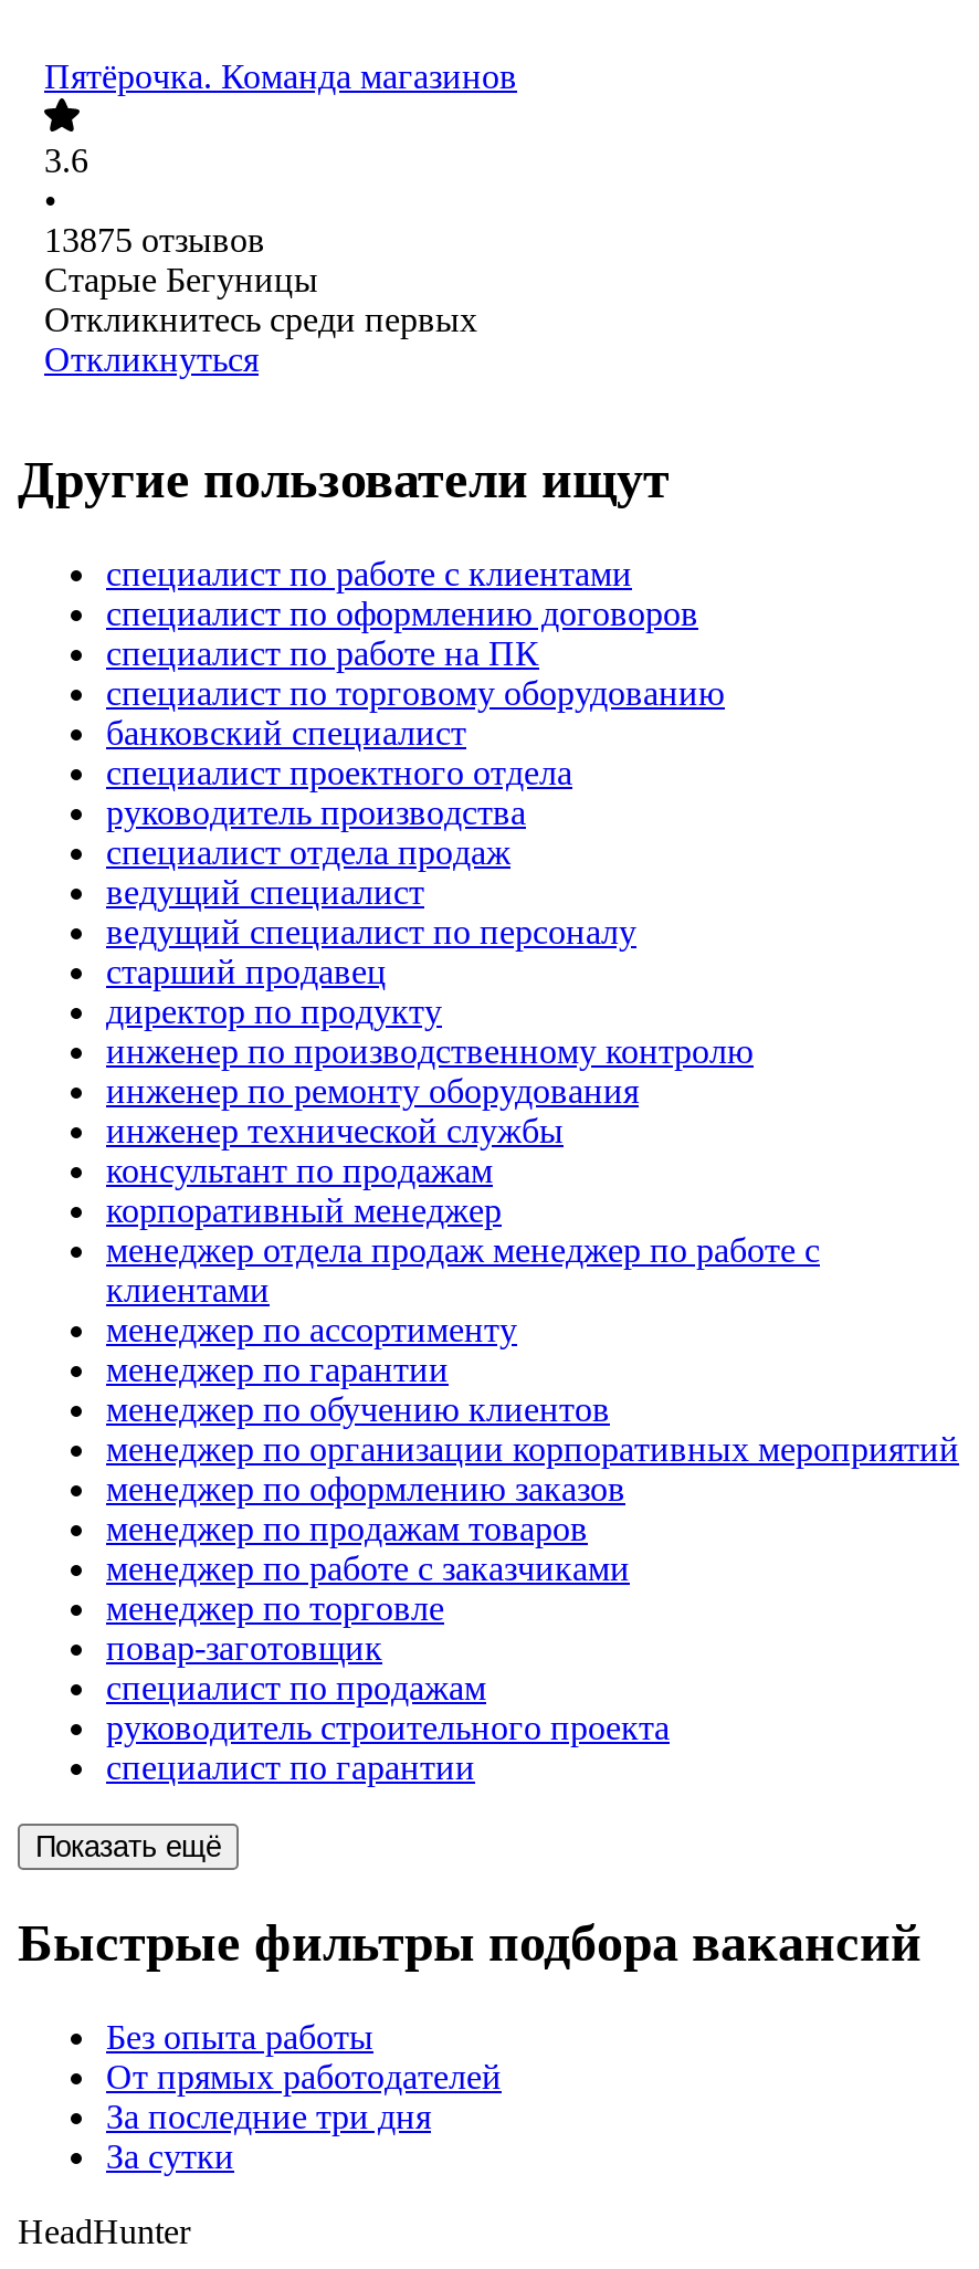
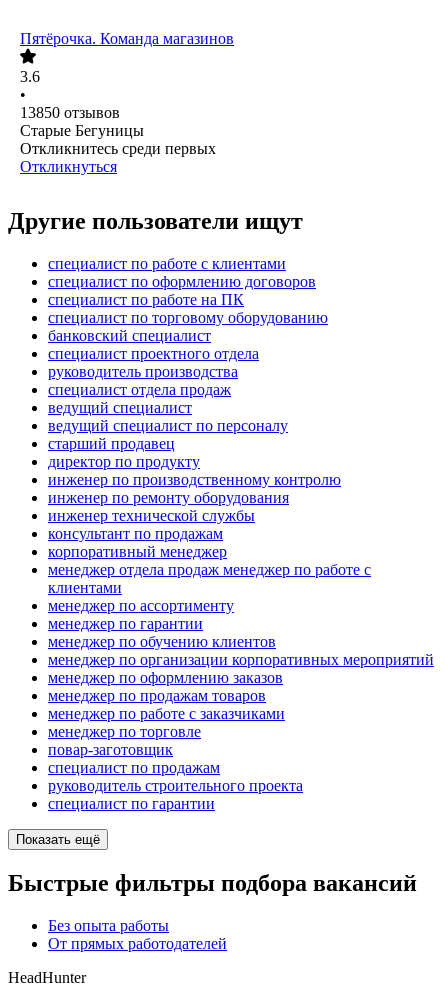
[44,222,265,260] 13875 отзывов -> [20,104,120,121] 13850 отзывов
[106,2098,431,2175] За последние три дня | За сутки -> none

